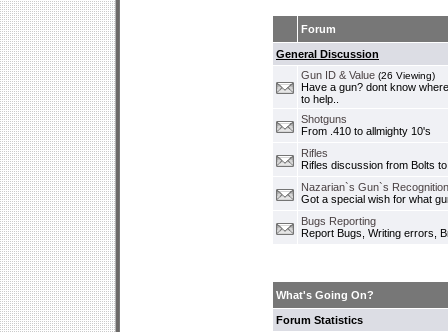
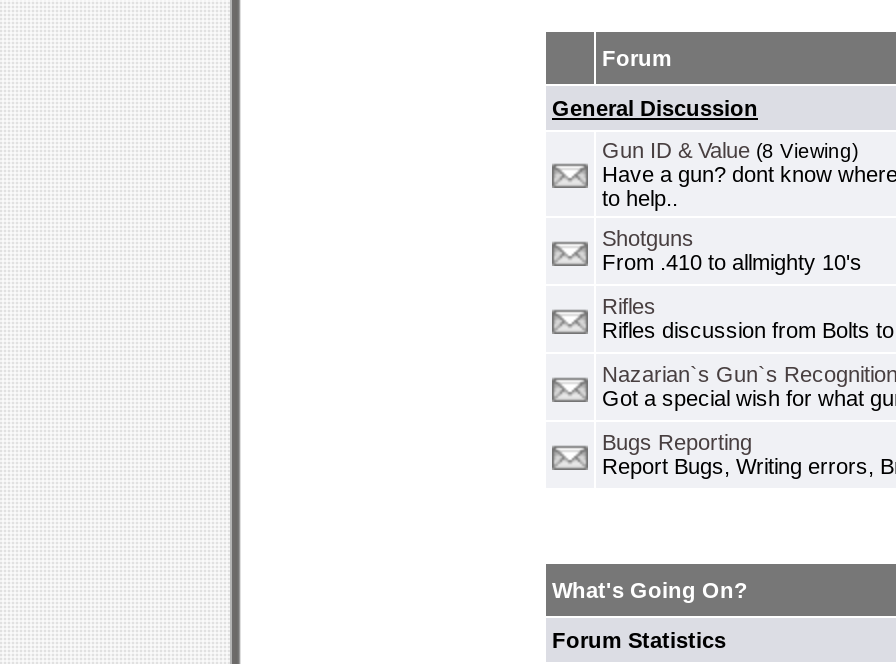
[301,69,435,81] Gun ID & Value (26 Viewing) -> [602,138,858,162] Gun ID & Value (8 Viewing)

